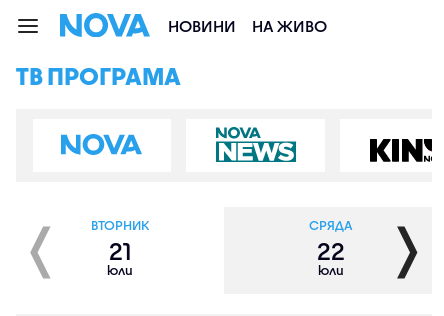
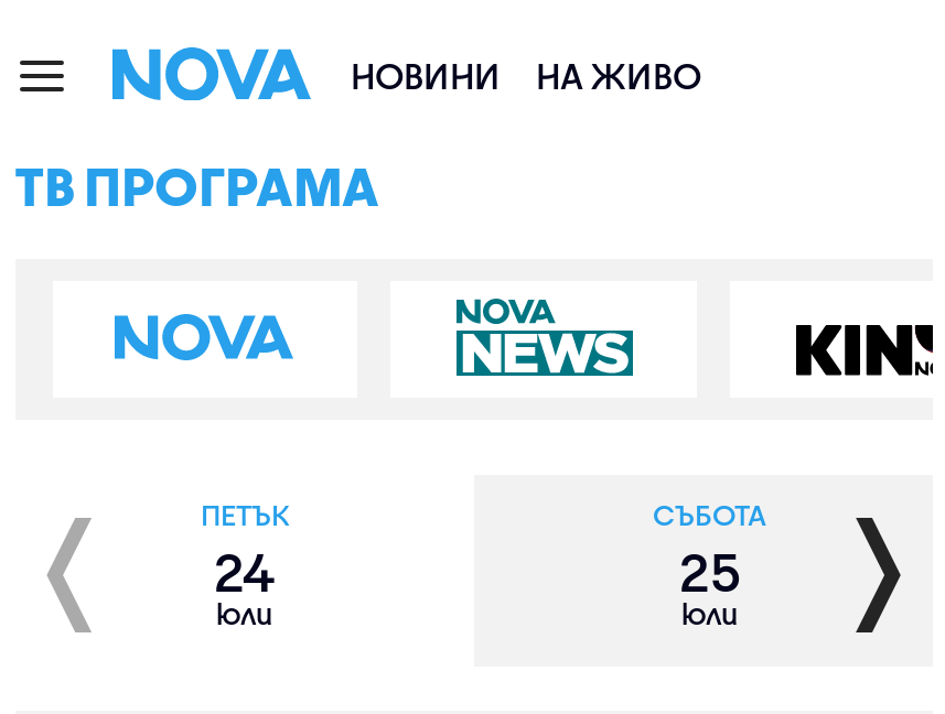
[91,217,149,265] ВТОРНИК | 21 -> [201,497,289,603] ПЕТЪК | 24
[309,217,353,265] СРЯДА | 22 -> [653,497,767,603] СЪБОТА | 25

